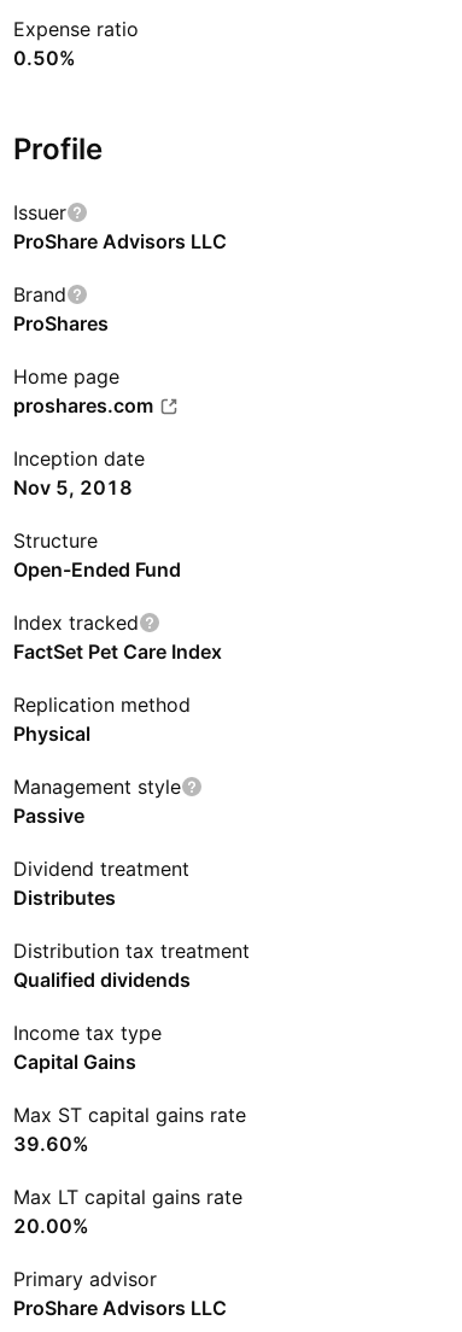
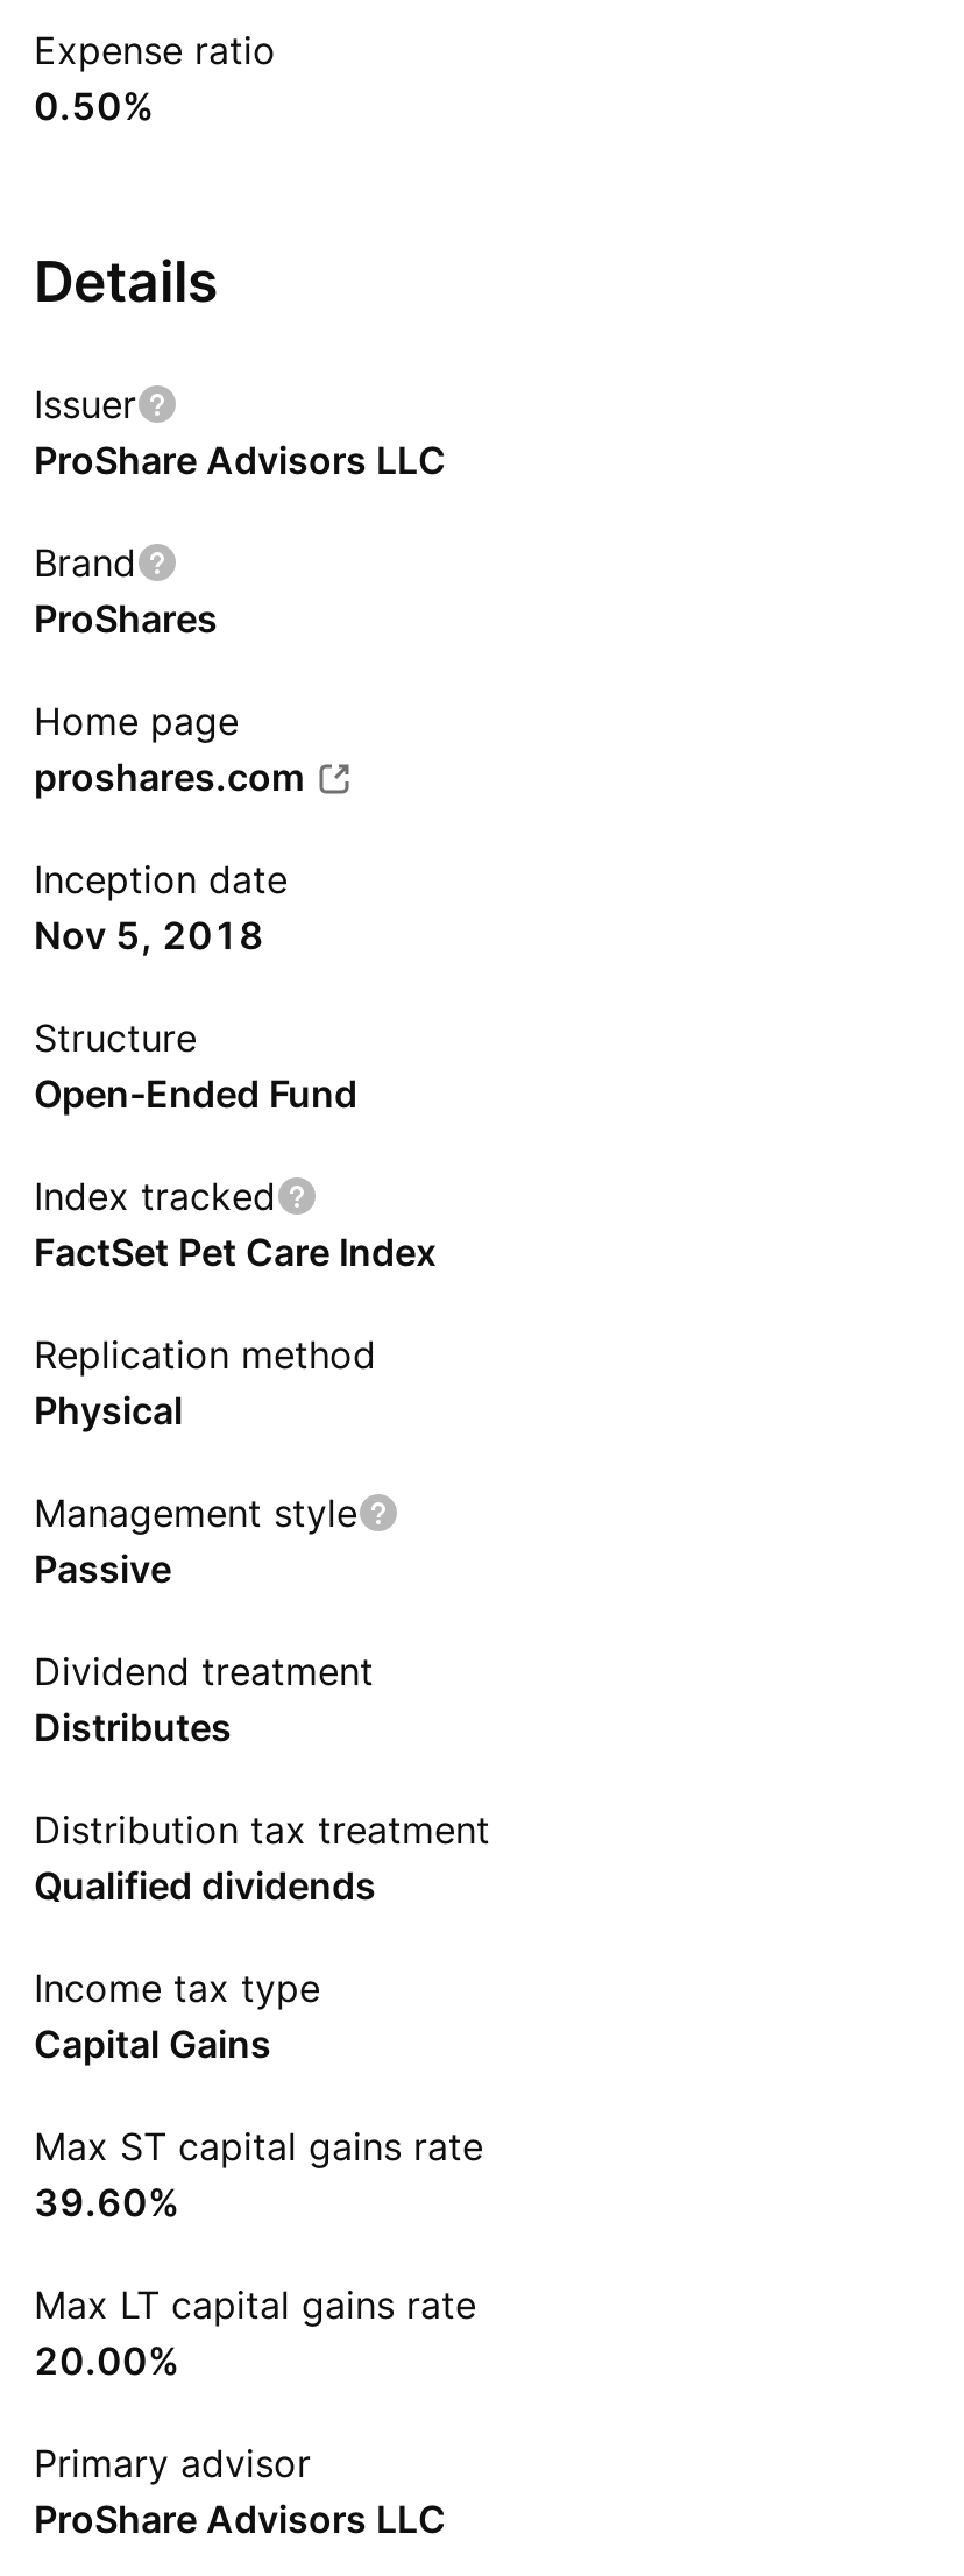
[13,132,103,166] Profile -> [34,248,218,316] Details

